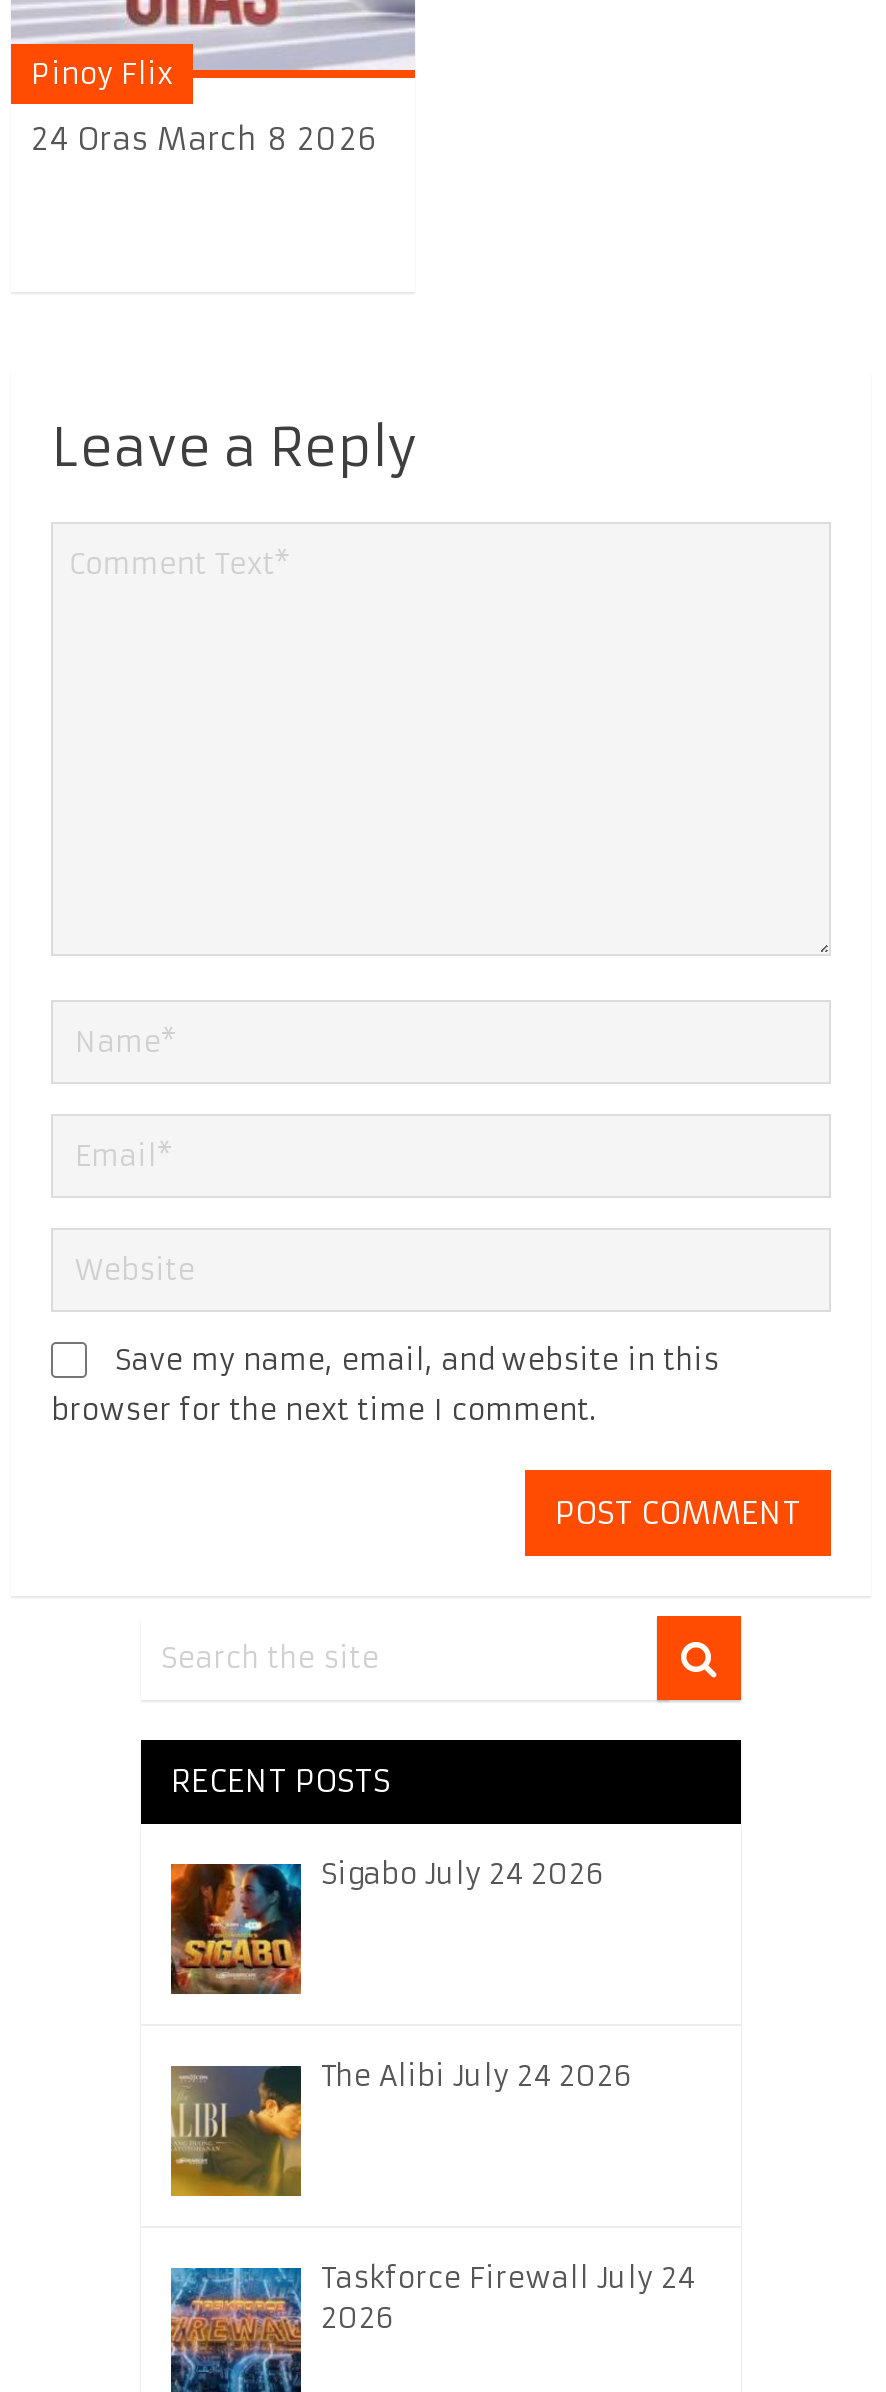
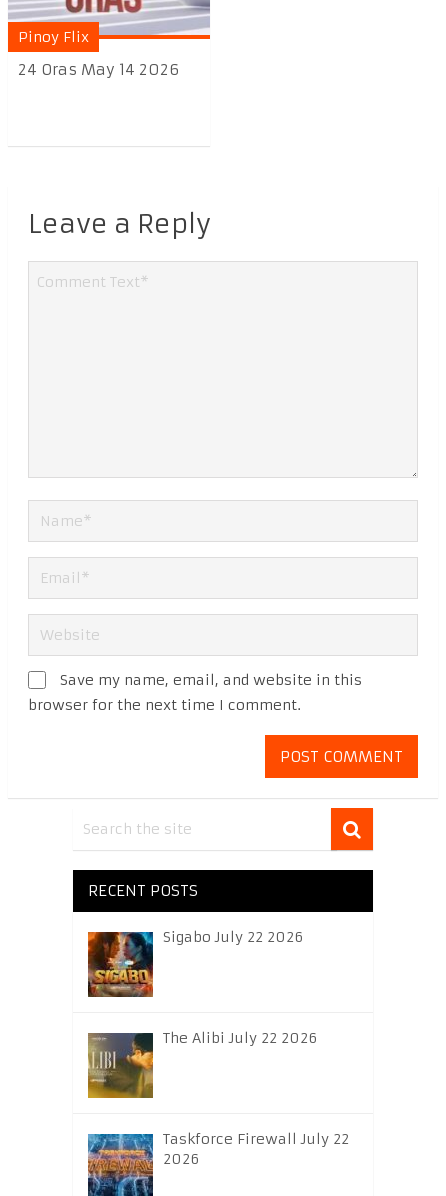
[31,120,377,158] 24 Oras March 8 2026 -> [18,60,179,79] 24 Oras May 14 2026
[321,1857,603,1893] Sigabo July 24 2026 -> [163,928,303,946] Sigabo July 22 2026
[321,2059,631,2095] The Alibi July 24 2026 -> [163,1029,317,1047] The Alibi July 22 2026
[321,2261,695,2297] Taskforce Firewall July 24 -> [163,1130,349,1148] Taskforce Firewall July 22

